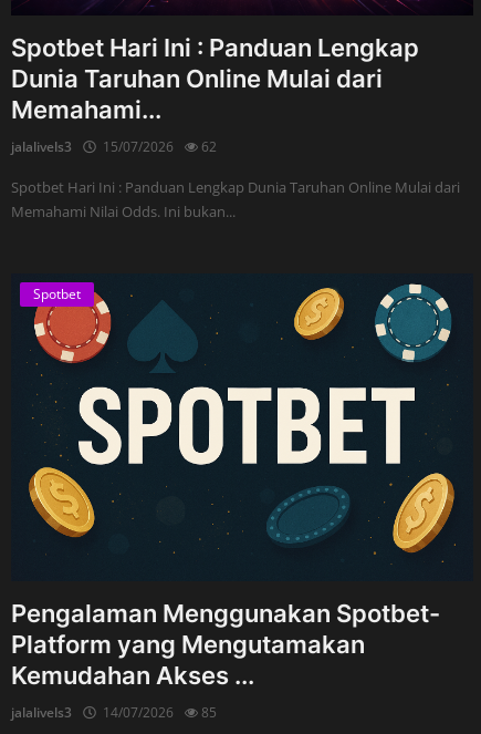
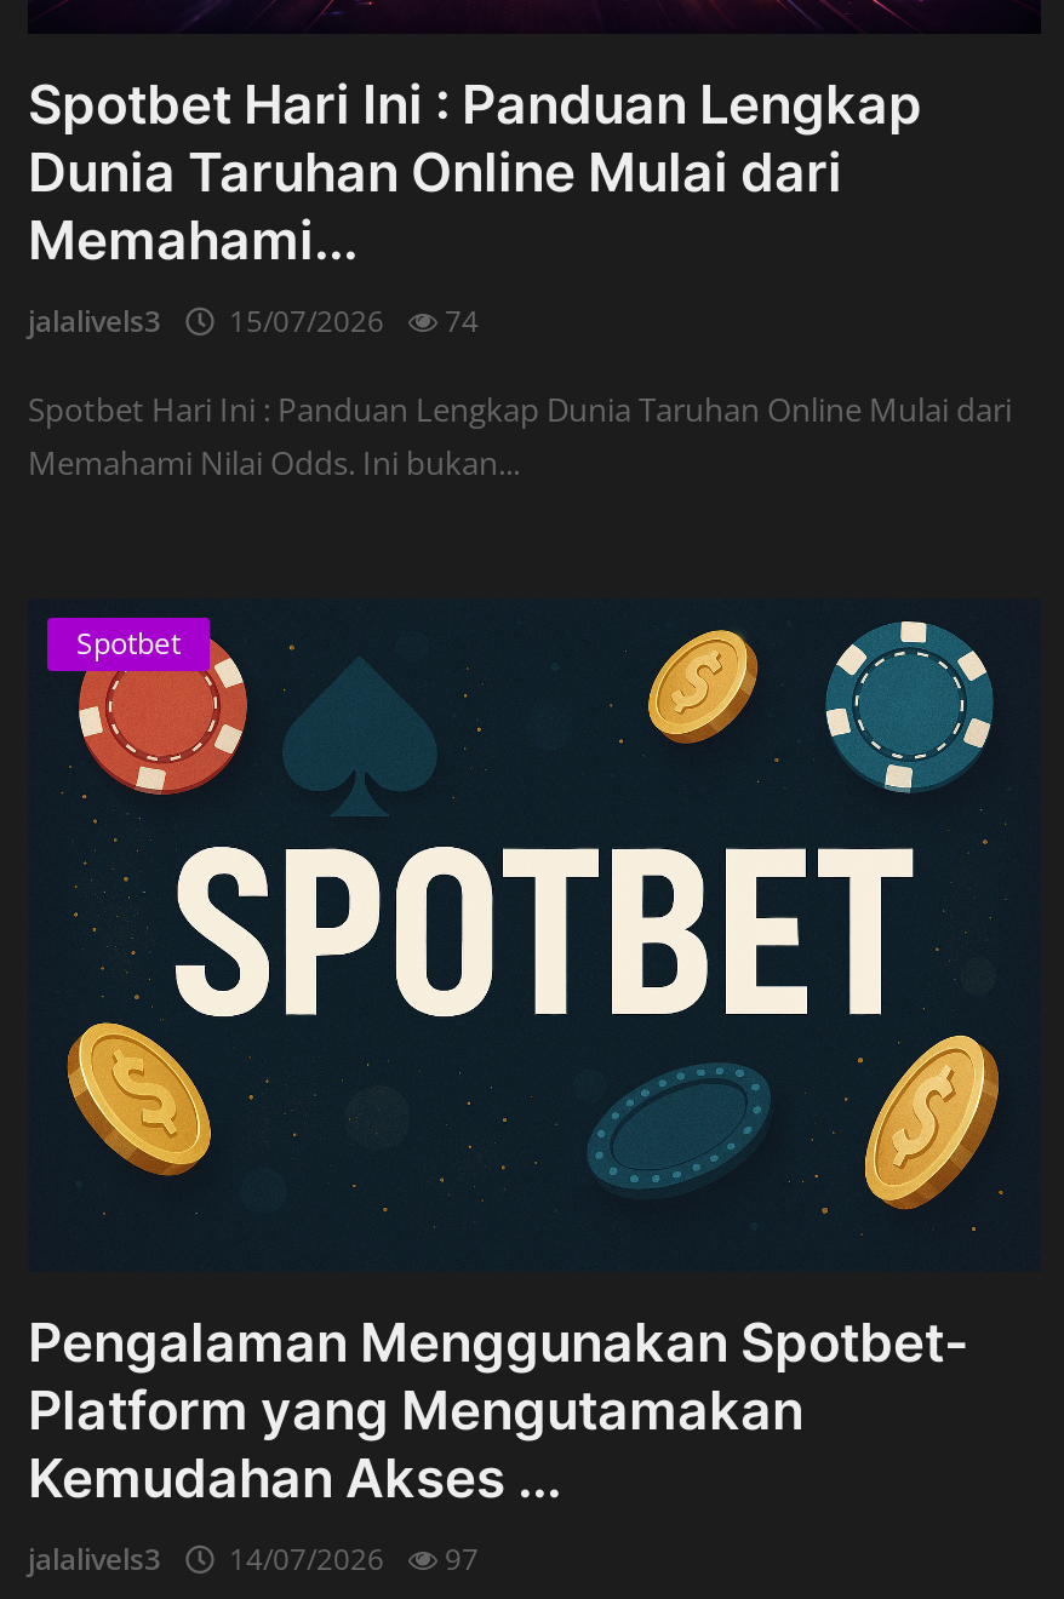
[11,137,217,156] jalalivels3 15/07/2026 62 -> [28,300,479,341] jalalivels3 15/07/2026 74
[11,703,217,722] jalalivels3 14/07/2026 85 -> [28,1539,479,1581] jalalivels3 14/07/2026 97

